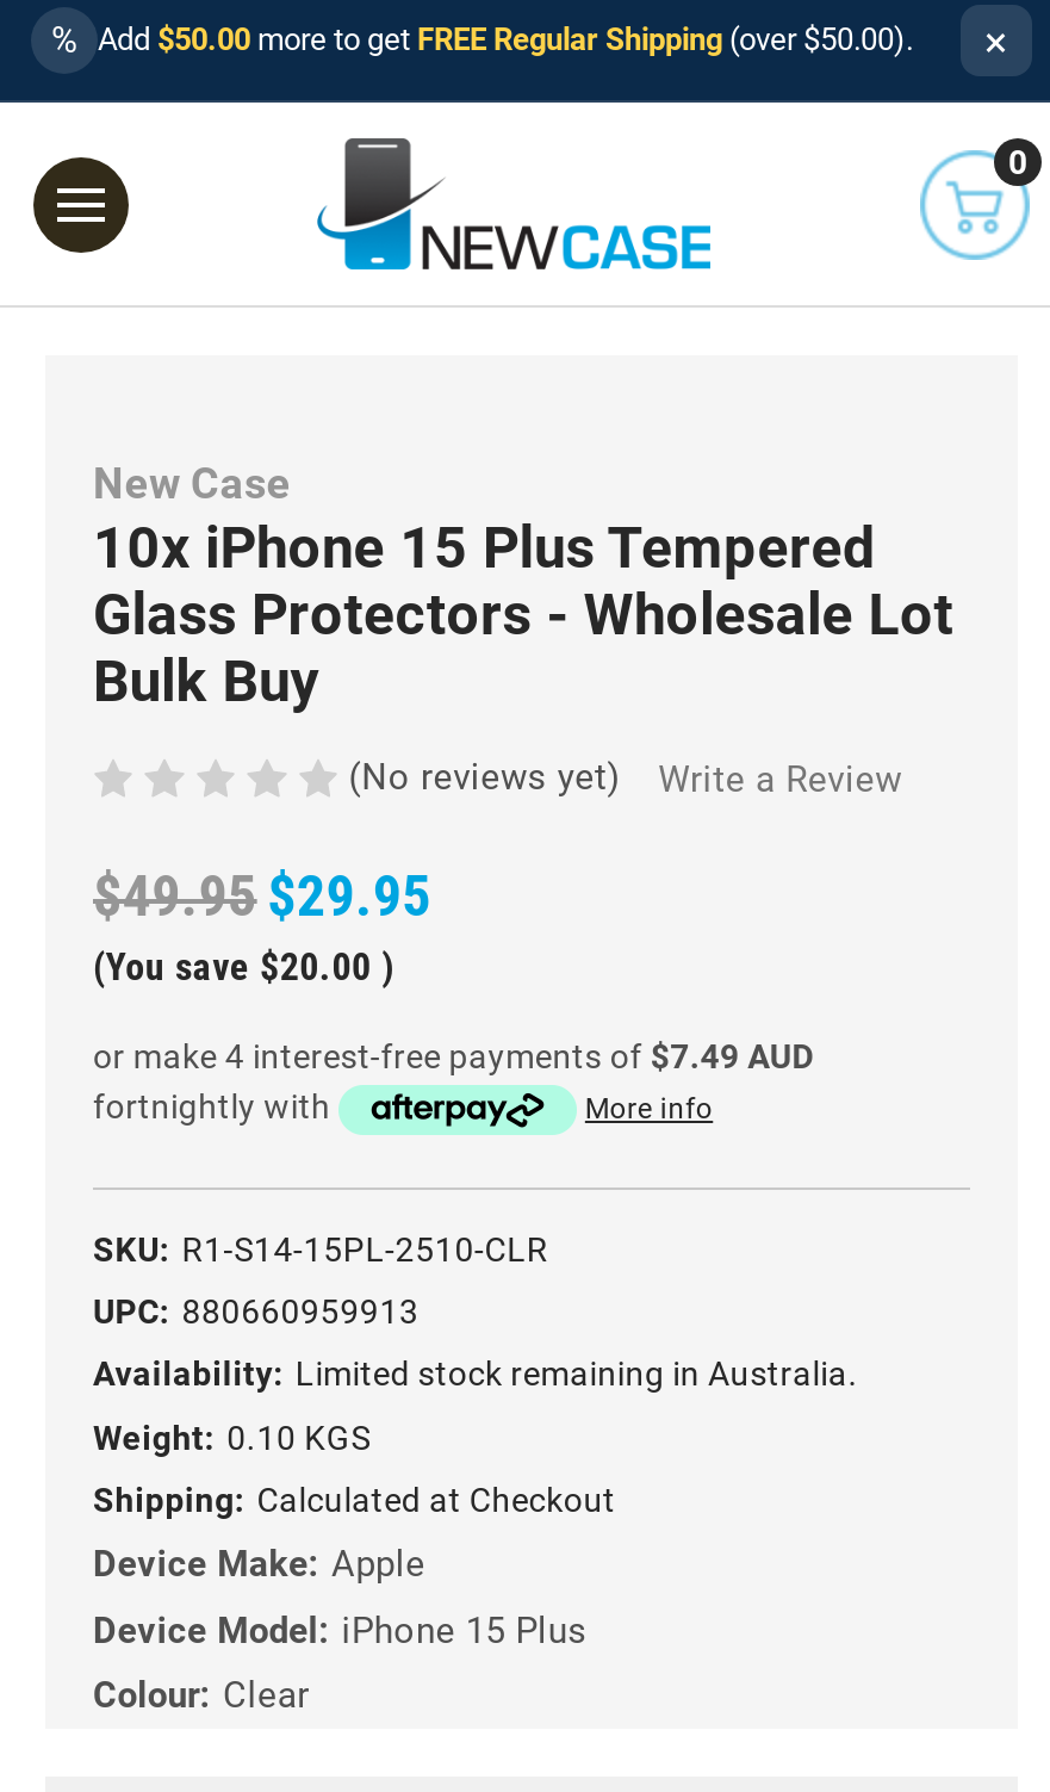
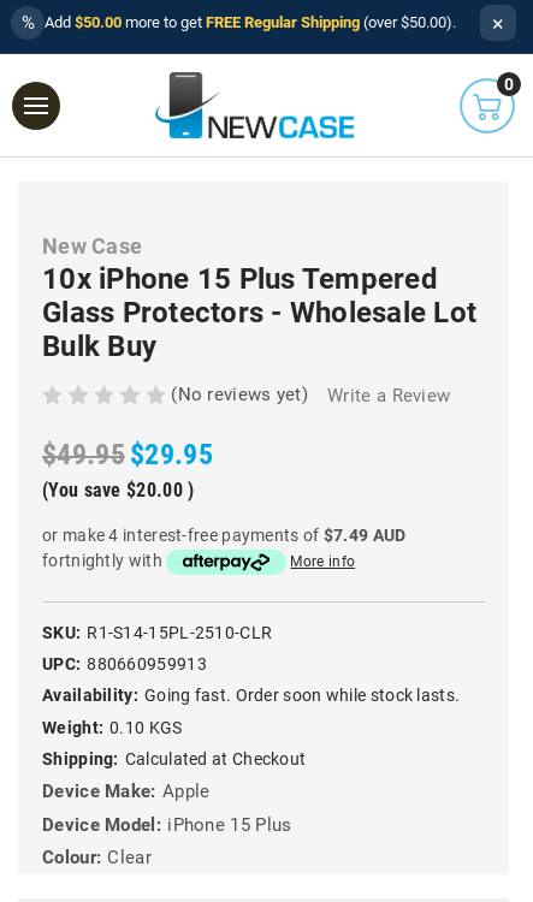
[93,1355,858,1393] Availability: Limited stock remaining in Australia. -> [42,686,460,705] Availability: Going fast. Order soon while stock lasts.

